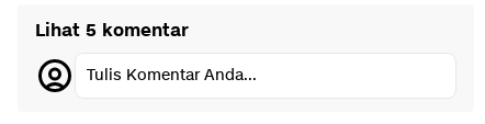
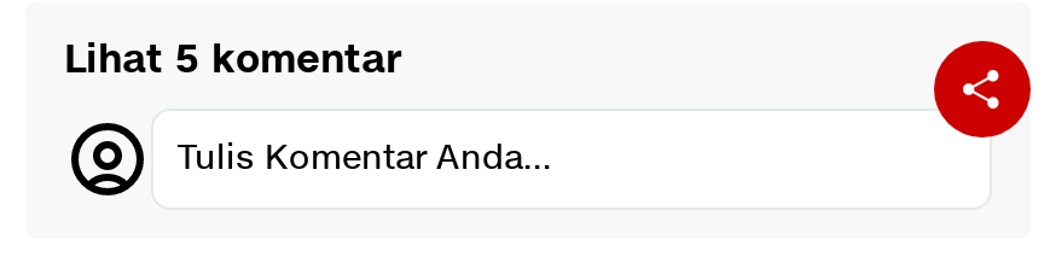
none -> [932,39,1033,140] [image]

